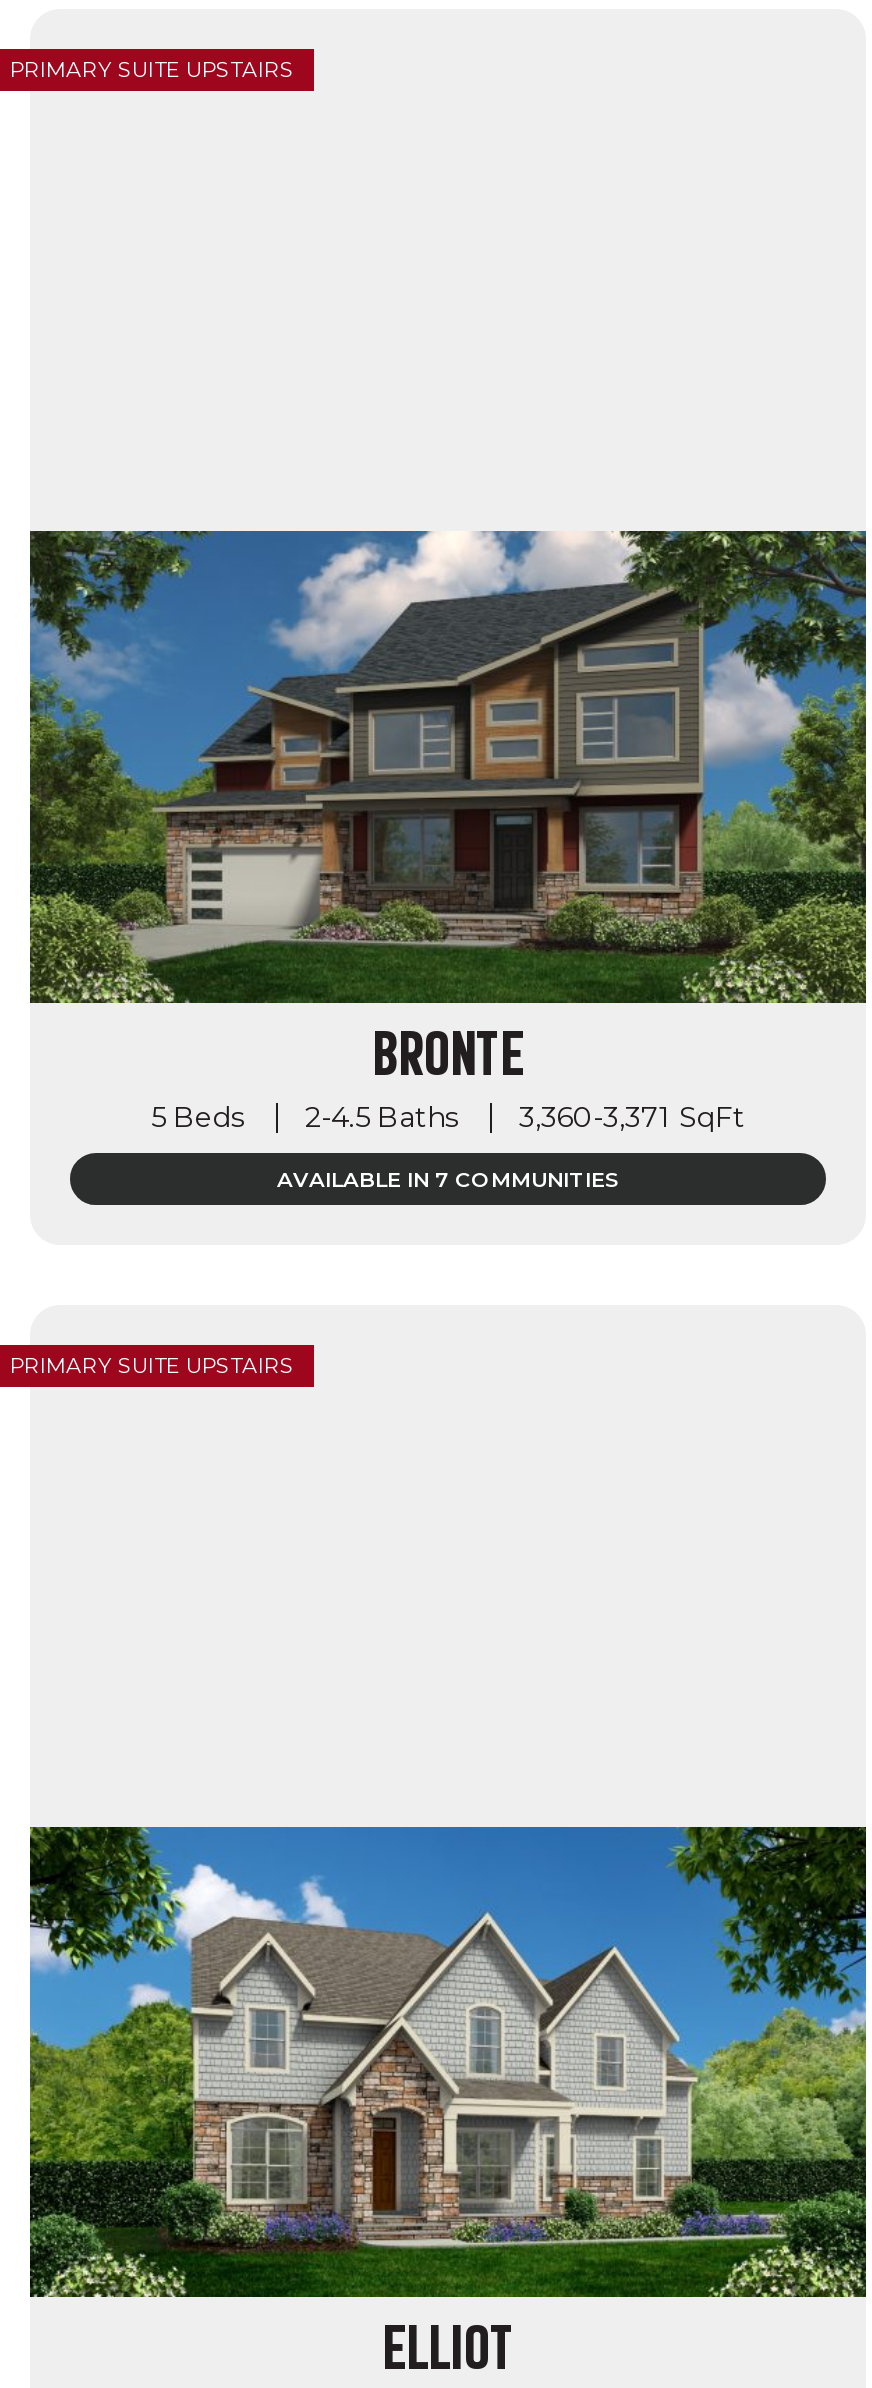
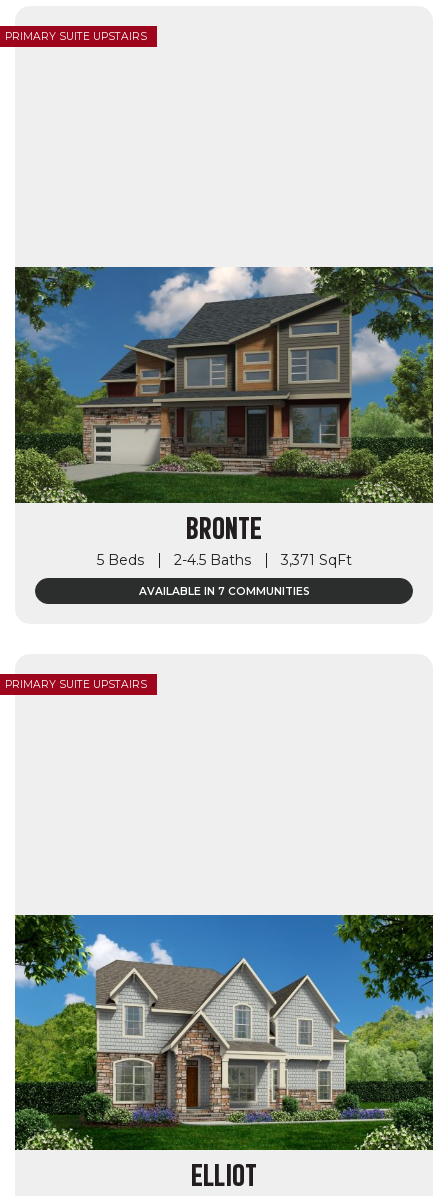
[151,1098,745,1134] 5 Beds 2-4.5 Baths 3,360-3,371 SqFt -> [96,551,351,569] 5 Beds 2-4.5 Baths 3,371 SqFt

